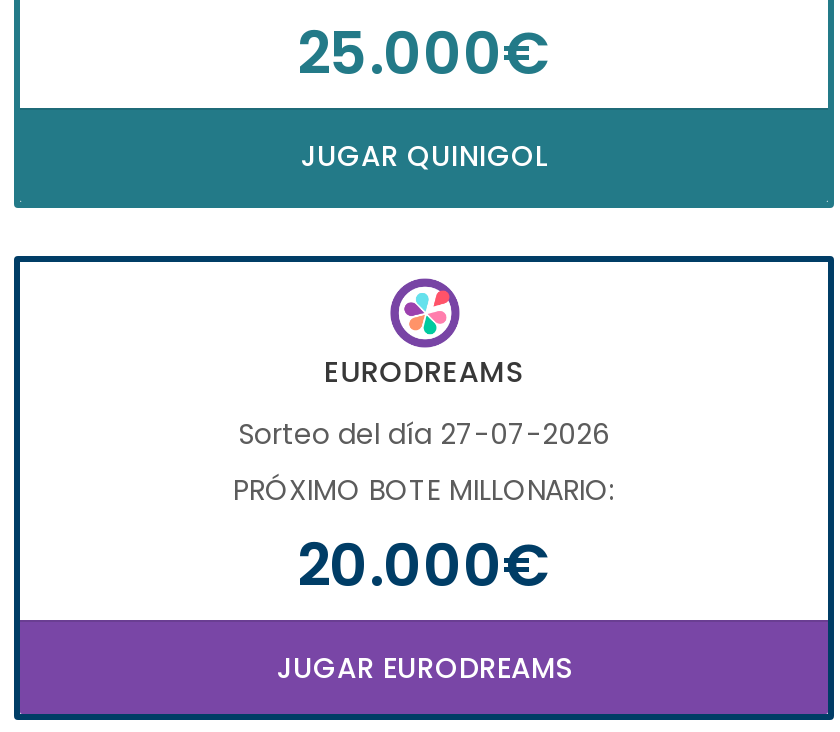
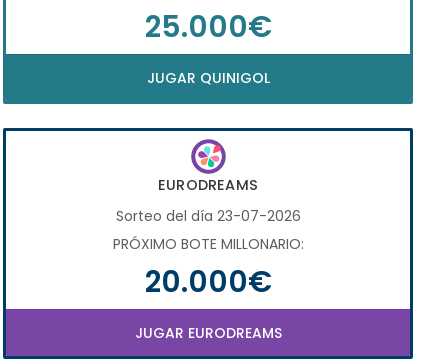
[238,413,610,453] Sorteo del día 27-07-2026 -> [115,206,300,226] Sorteo del día 23-07-2026

